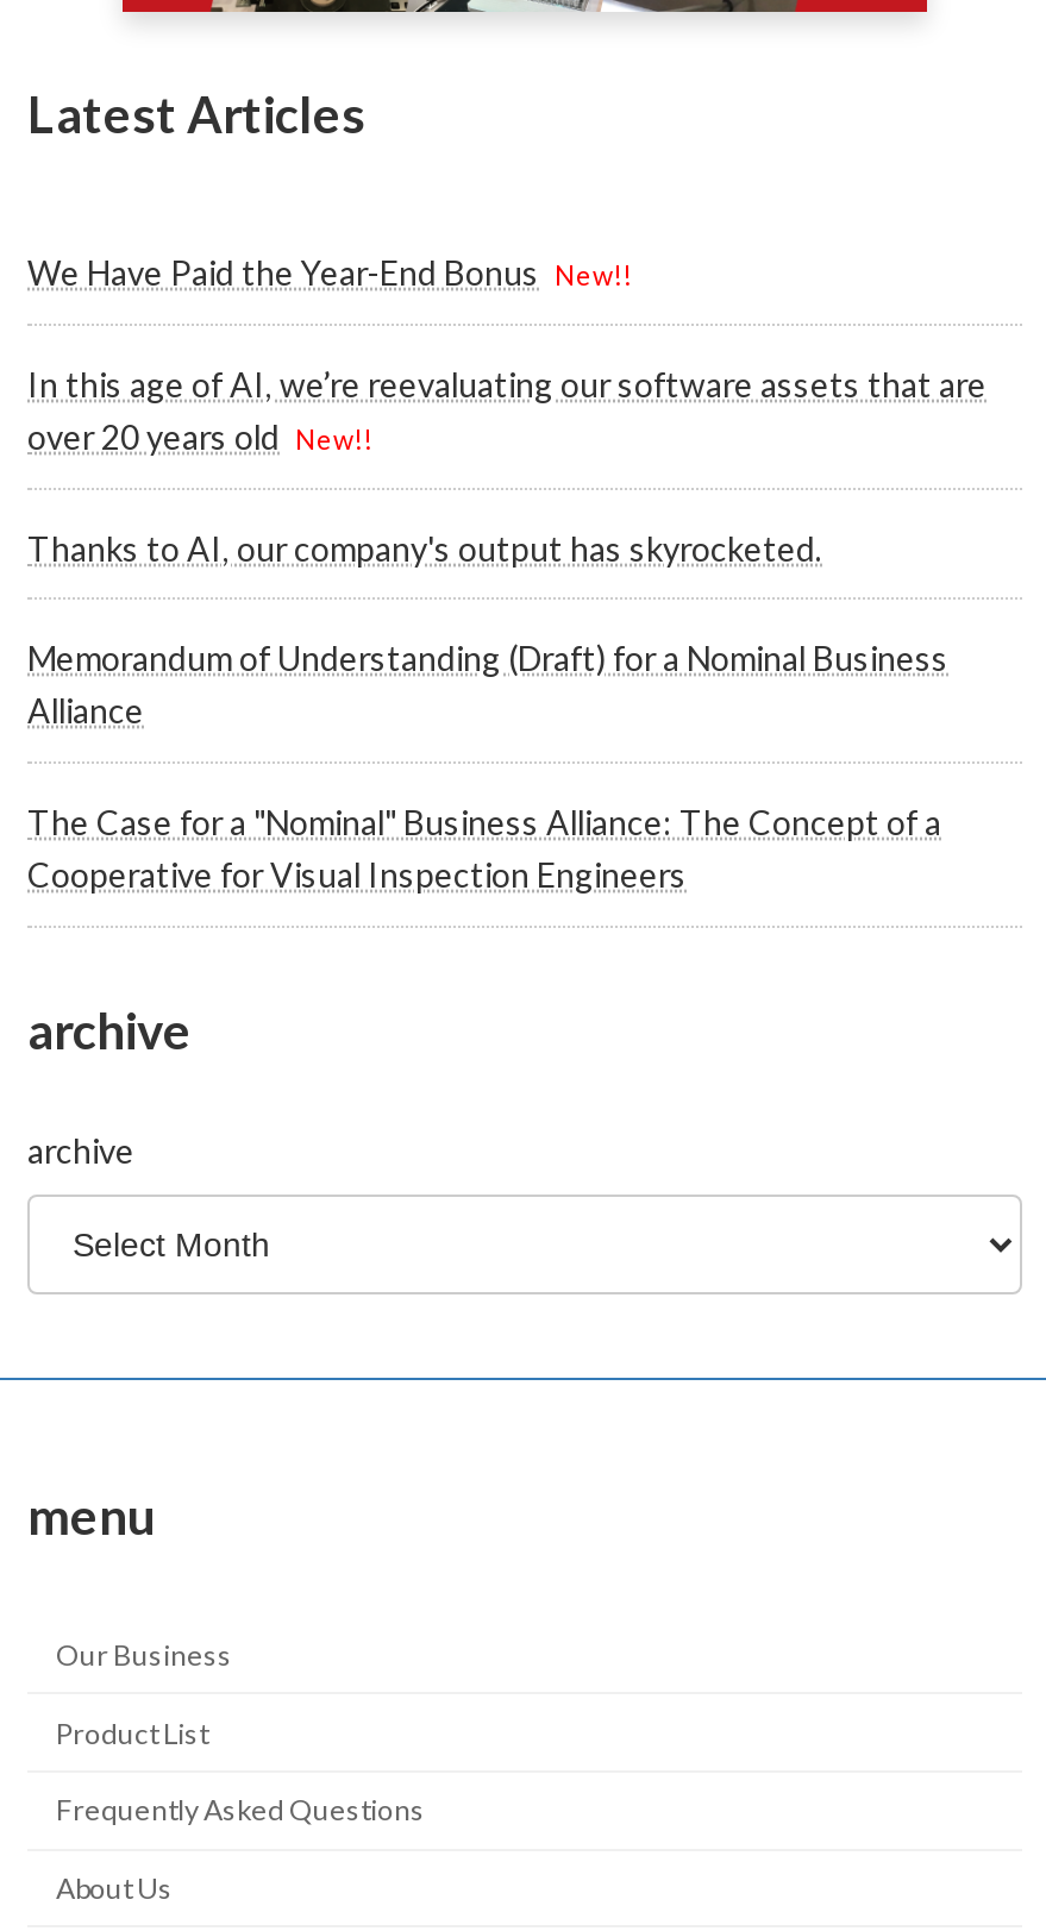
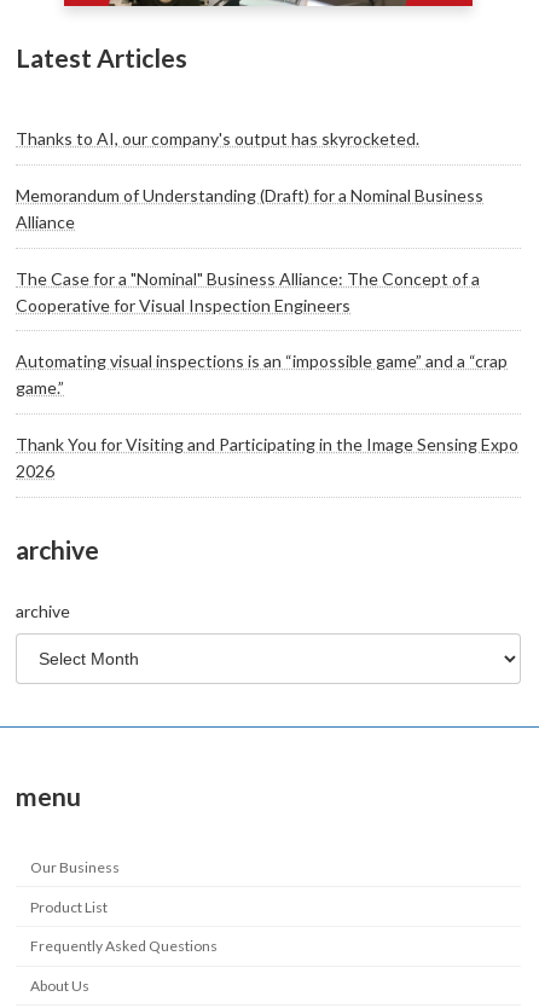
[27,252,987,456] We Have Paid the Year-End Bonus New!! | In this age of AI, we’re reevaluating our software assets that are | over 20 years old New!! -> none
moved [27,527,948,895] -> [16,128,483,315]: Thanks to AI, our company's output has skyrocketed. | Memorandum of Understanding (Draft) for a Nominal Business | Alliance | The Case for a "Nominal" Business Alliance: The Concept of a | Cooperative for Visual Inspection Engineers
none -> [16,351,518,481] Automating visual inspections is an “impossible game” and a “crap | game.” | Thank You for Visiting and Participating in the Image Sensing Expo | 2026

